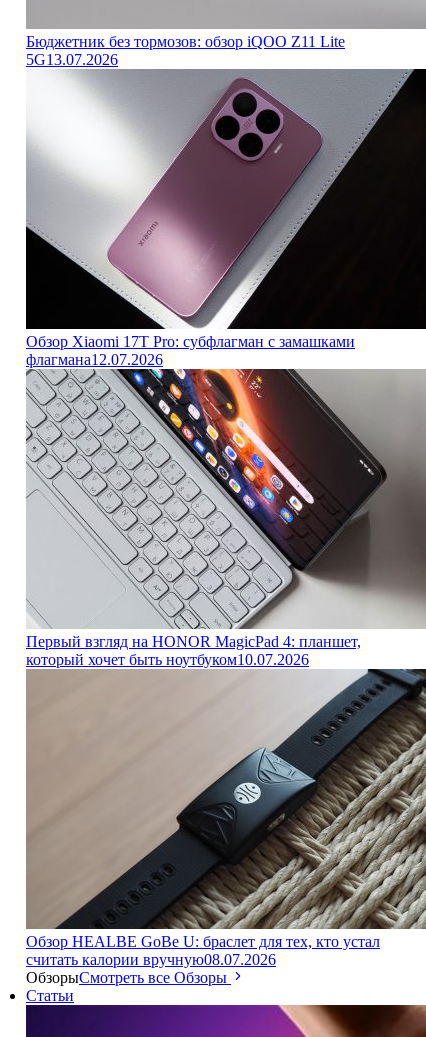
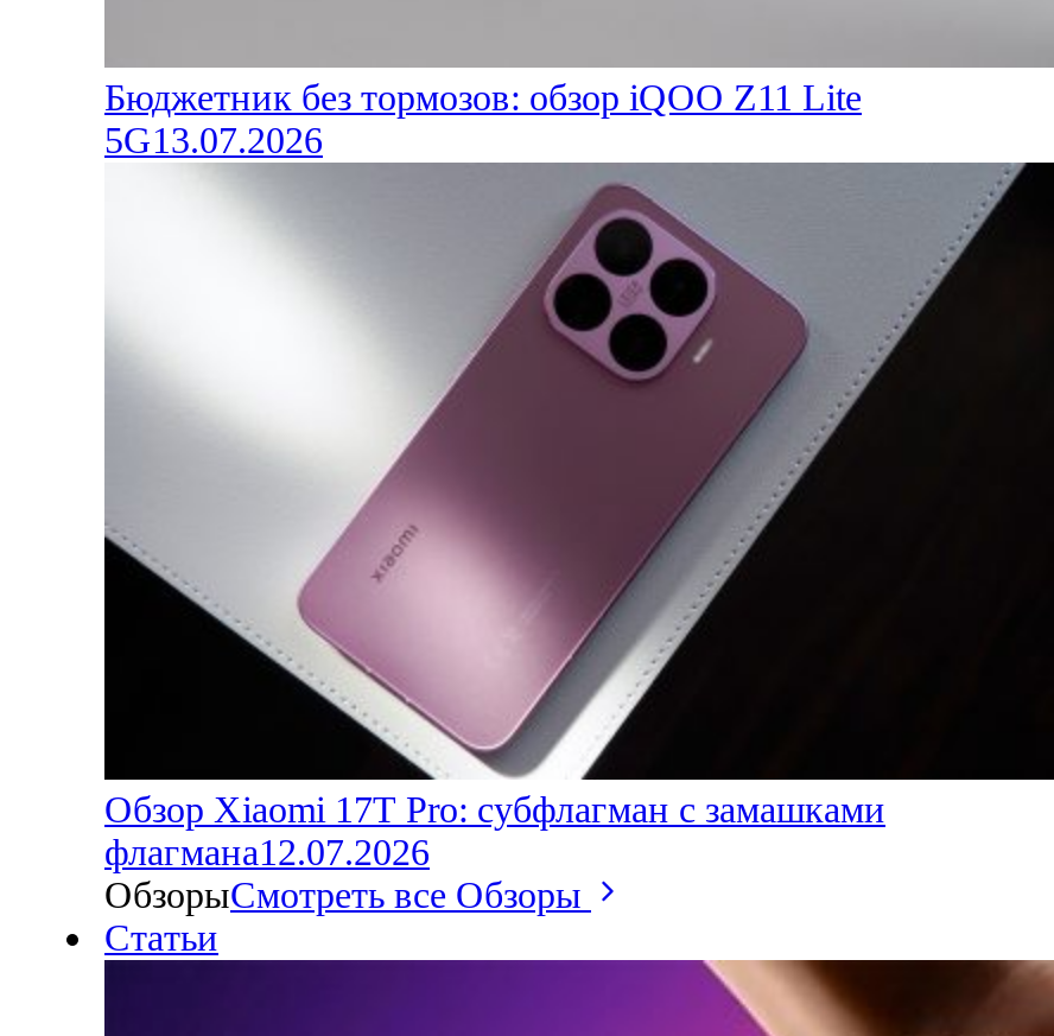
[26,368,423,668] [image] | Первый взгляд на HONOR MagicPad 4: планшет, | который хочет быть ноутбуком 10.07.2026 -> none
[26,669,423,968] [image] | Обзор HEALBE GoBe U: браслет для тех, кто устал | считать калории вручную08.07.2026 -> none

